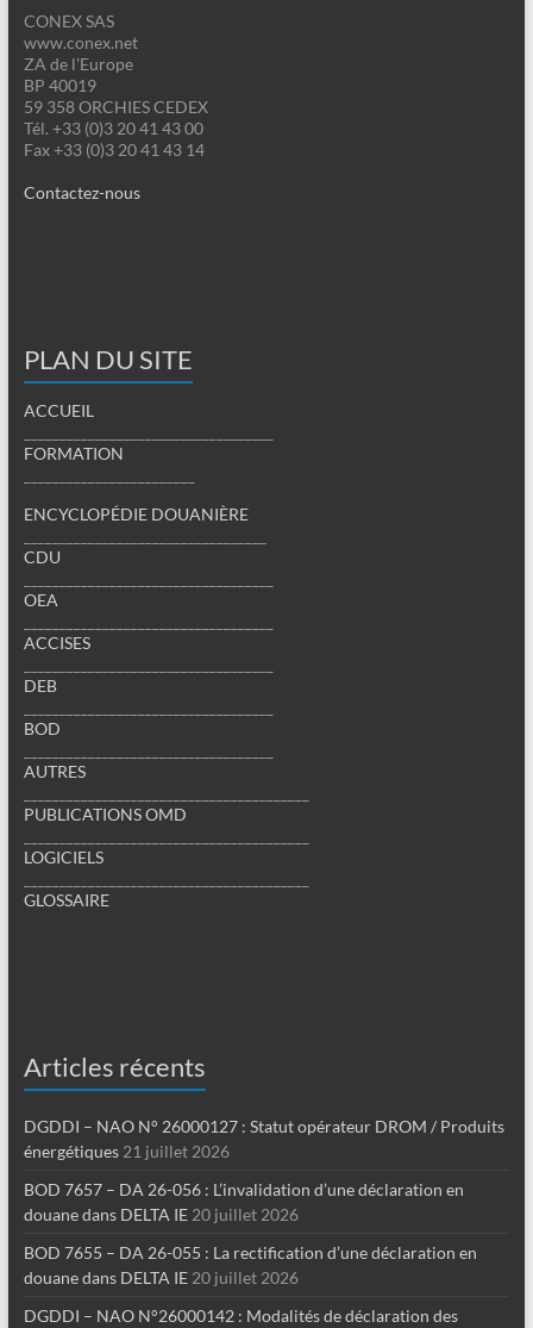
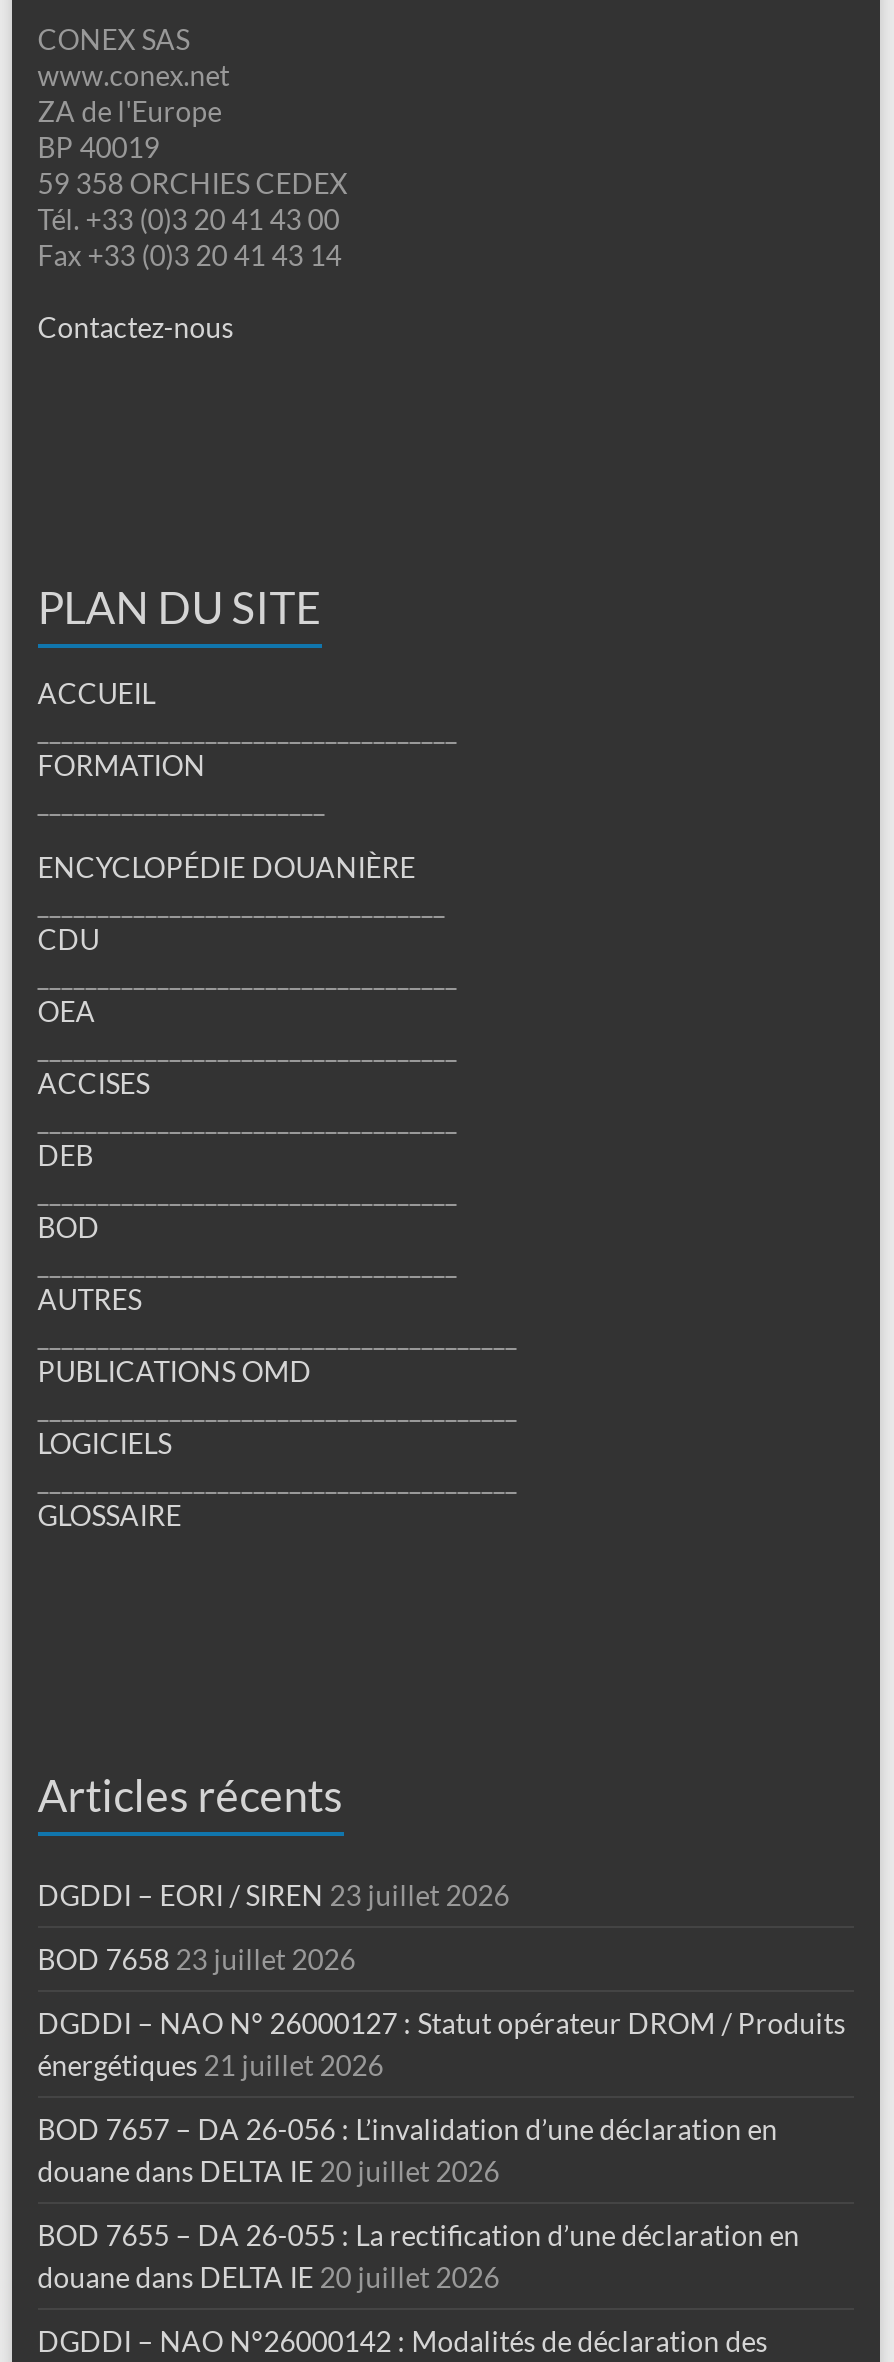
none -> [38,1878,510,1976] DGDDI – EORI / SIREN 23 juillet 2026 | BOD 7658 23 juillet 2026

